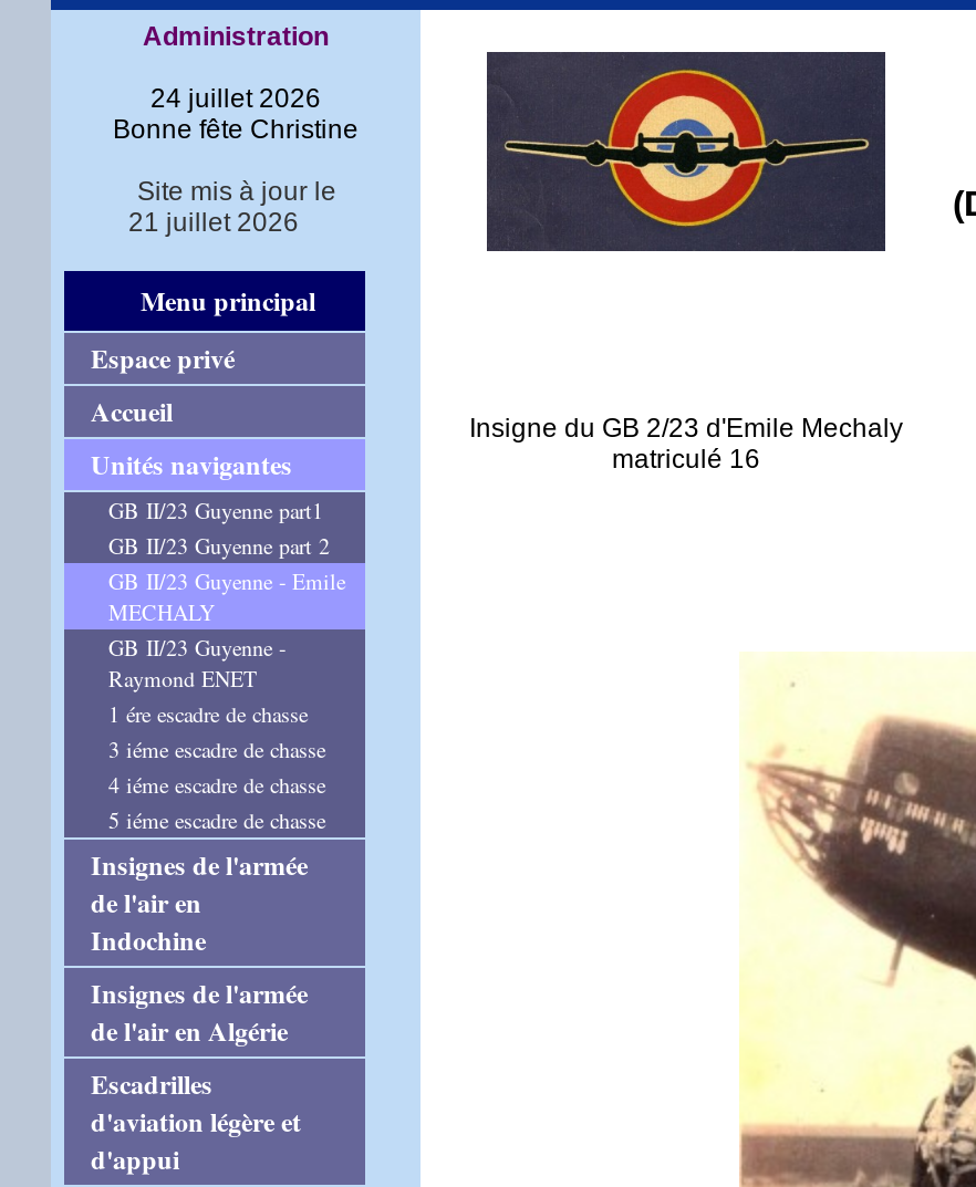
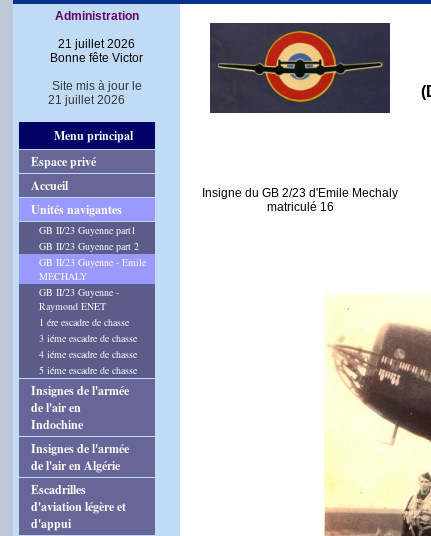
[150,83,321,114] 24 juillet 2026 -> [58,37,135,51] 21 juillet 2026
[113,114,359,145] Bonne fête Christine -> [50,51,143,65] Bonne fête Victor

